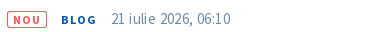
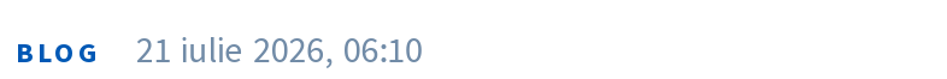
[13,12,41,27] NOU -> none

